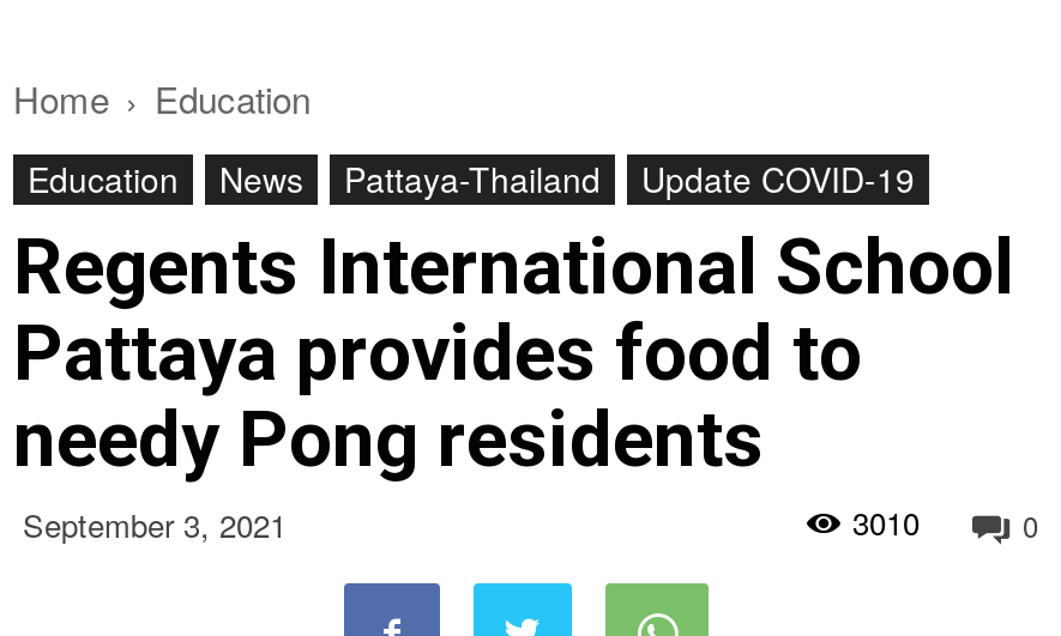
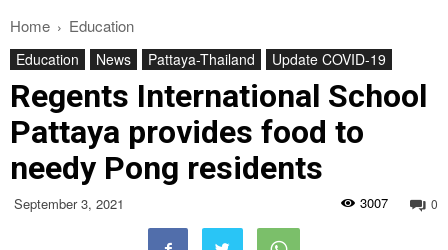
[852,499,920,545] 3010 -> [360,193,388,212] 3007

